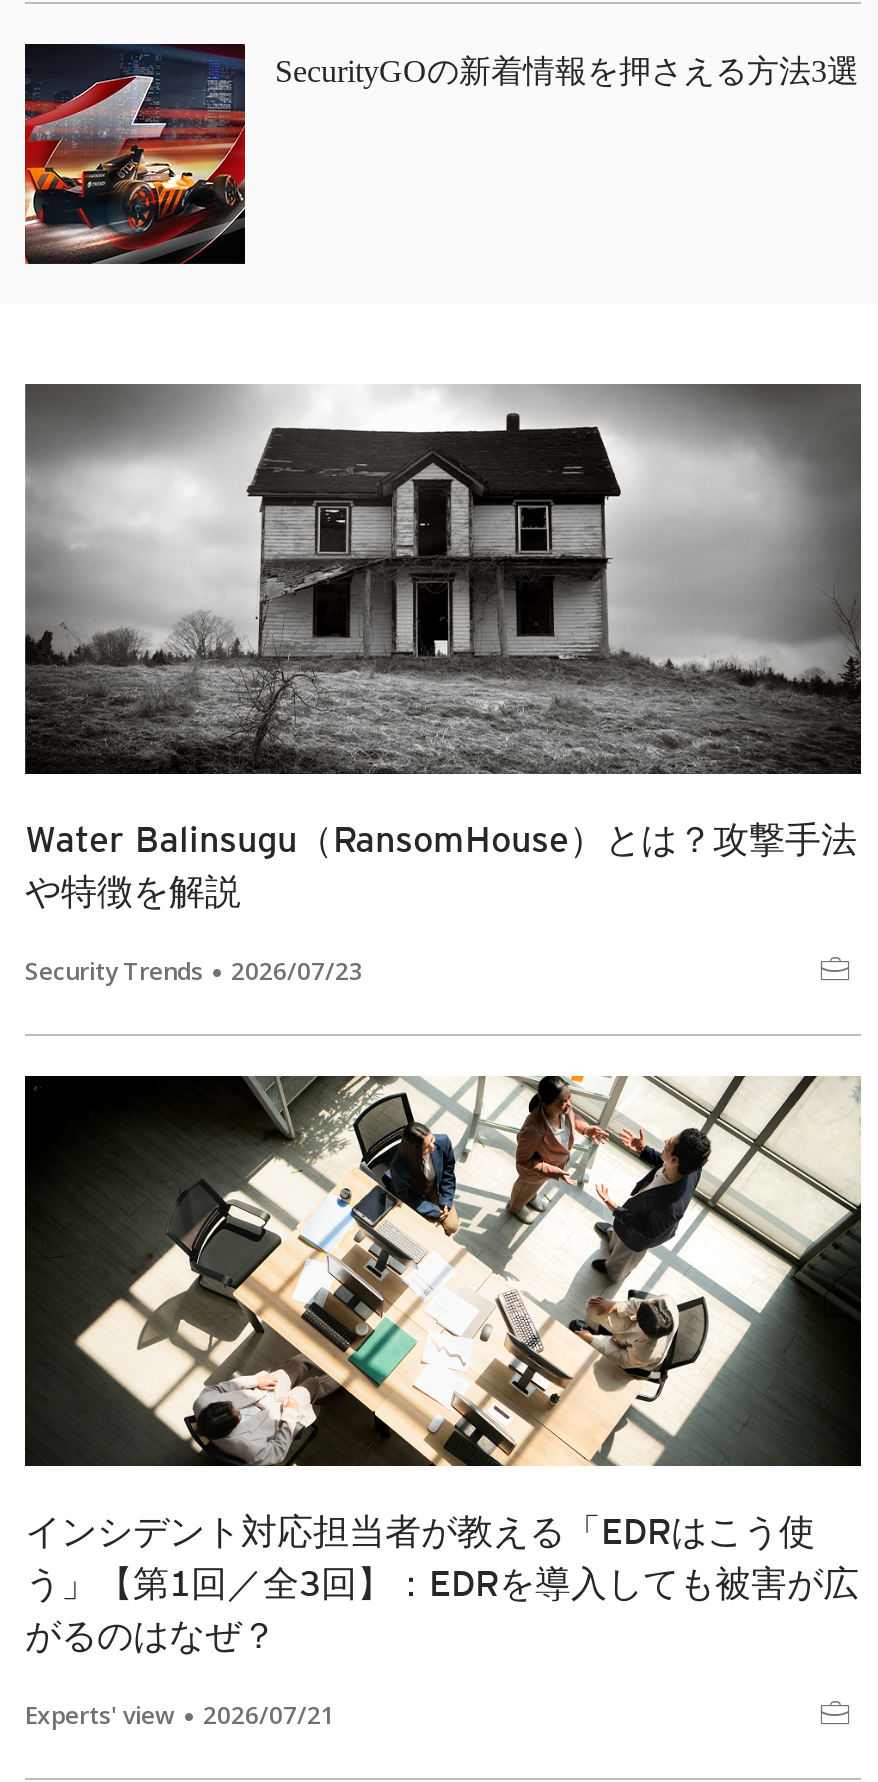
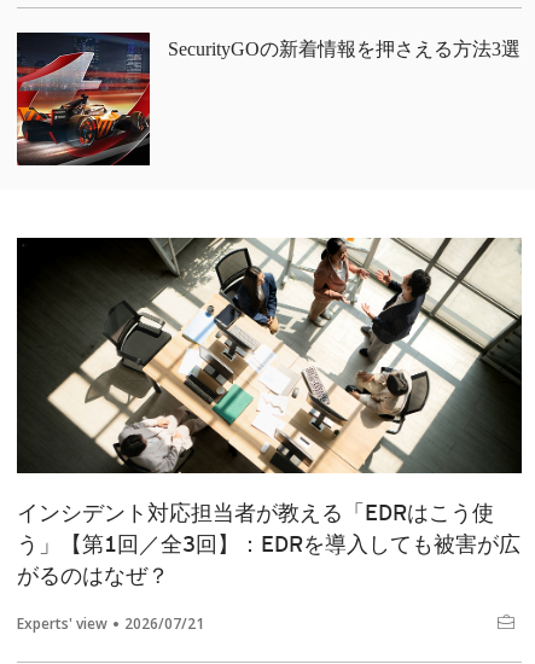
[23,382,863,989] [image] | Water Balinsugu（RansomHouse）とは？攻撃手法 | や特徴を解説 | Security Trends | 2026/07/23 -> none

